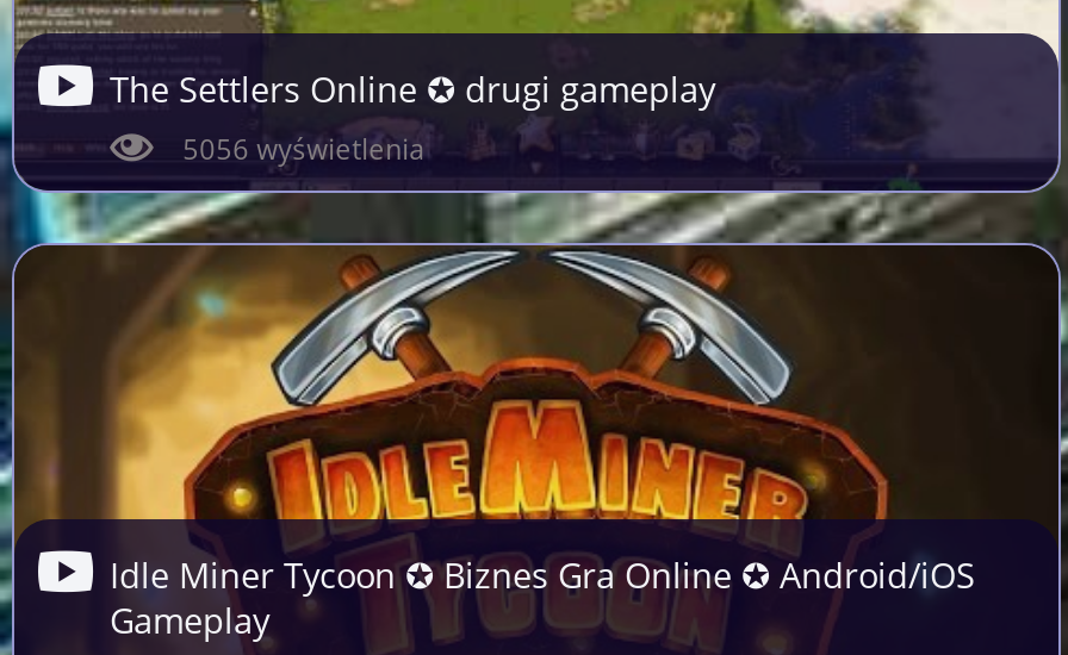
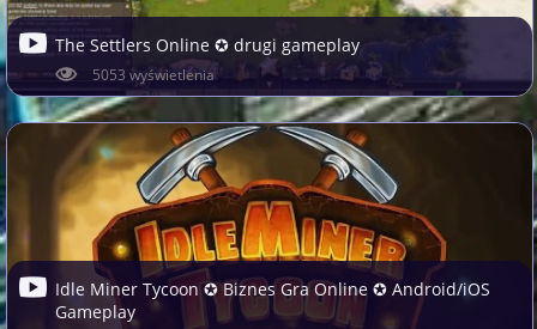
[183,130,426,166] 5056 wyświetlenia -> [92,65,214,83] 5053 wyświetlenia

